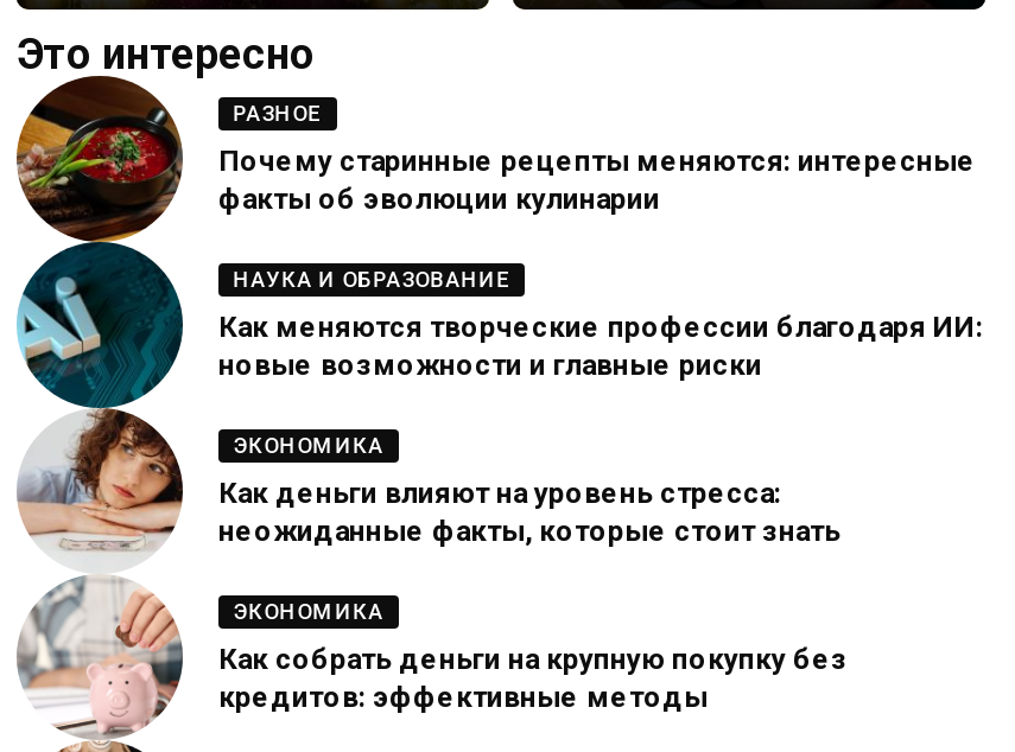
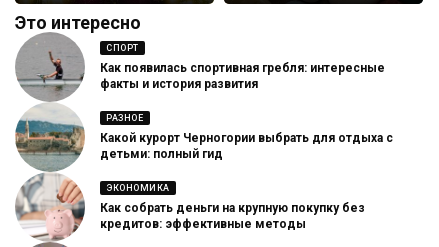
[17,83,983,572] [image] | Почему старинные рецепты меняются: интересные | факты об эволюции кулинарии | НАУКА И ОБРАЗОВАНИЕ | Как меняются творческие профессии благодаря ИИ: | новые возможности и главные риски | ЭКОНОМИКА | Как деньги влияют на уровень стресса: | неожиданные факты, которые стоит знать -> [15,35,393,172] [image] | Какой курорт Черногории выбрать для отдыха с | детьми: полный гид
none -> [100,43,385,91] СПОРТ | Как появилась спортивная гребля: интересные | факты и история развития
moved [233,102,321,125] -> [106,113,143,123]: РАЗНОЕ

